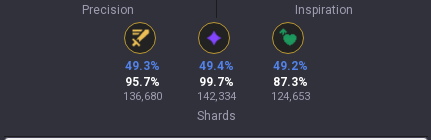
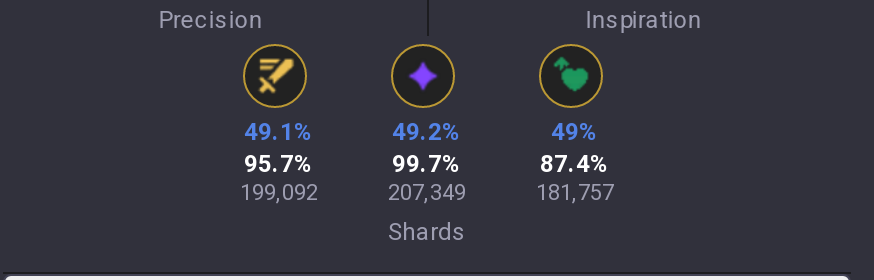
[124,59,159,73] 49.3% -> [244,118,314,146] 49.1%
[198,59,233,73] 49.4% -> [392,118,462,146] 49.2%
[272,59,307,73] 49.2% -> [551,118,599,146] 49%
[272,75,307,89] 87.3% -> [540,150,610,178] 87.4%
[122,90,161,103] 136,680 -> [240,180,318,206] 199,092
[196,90,235,103] 142,334 -> [388,180,466,206] 207,349
[270,90,309,103] 124,653 -> [536,180,614,206] 181,757

